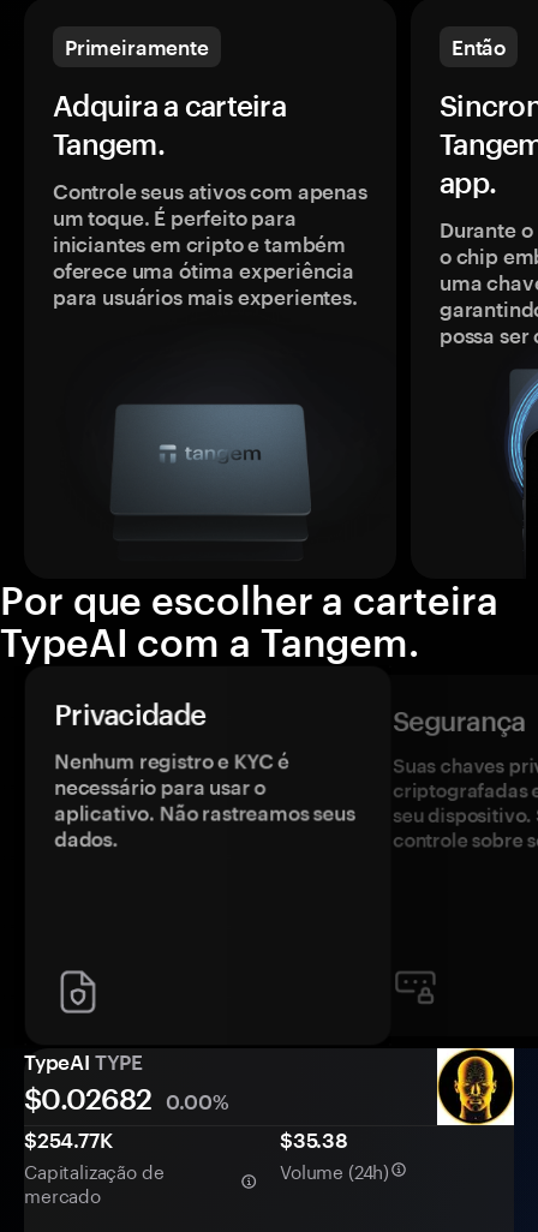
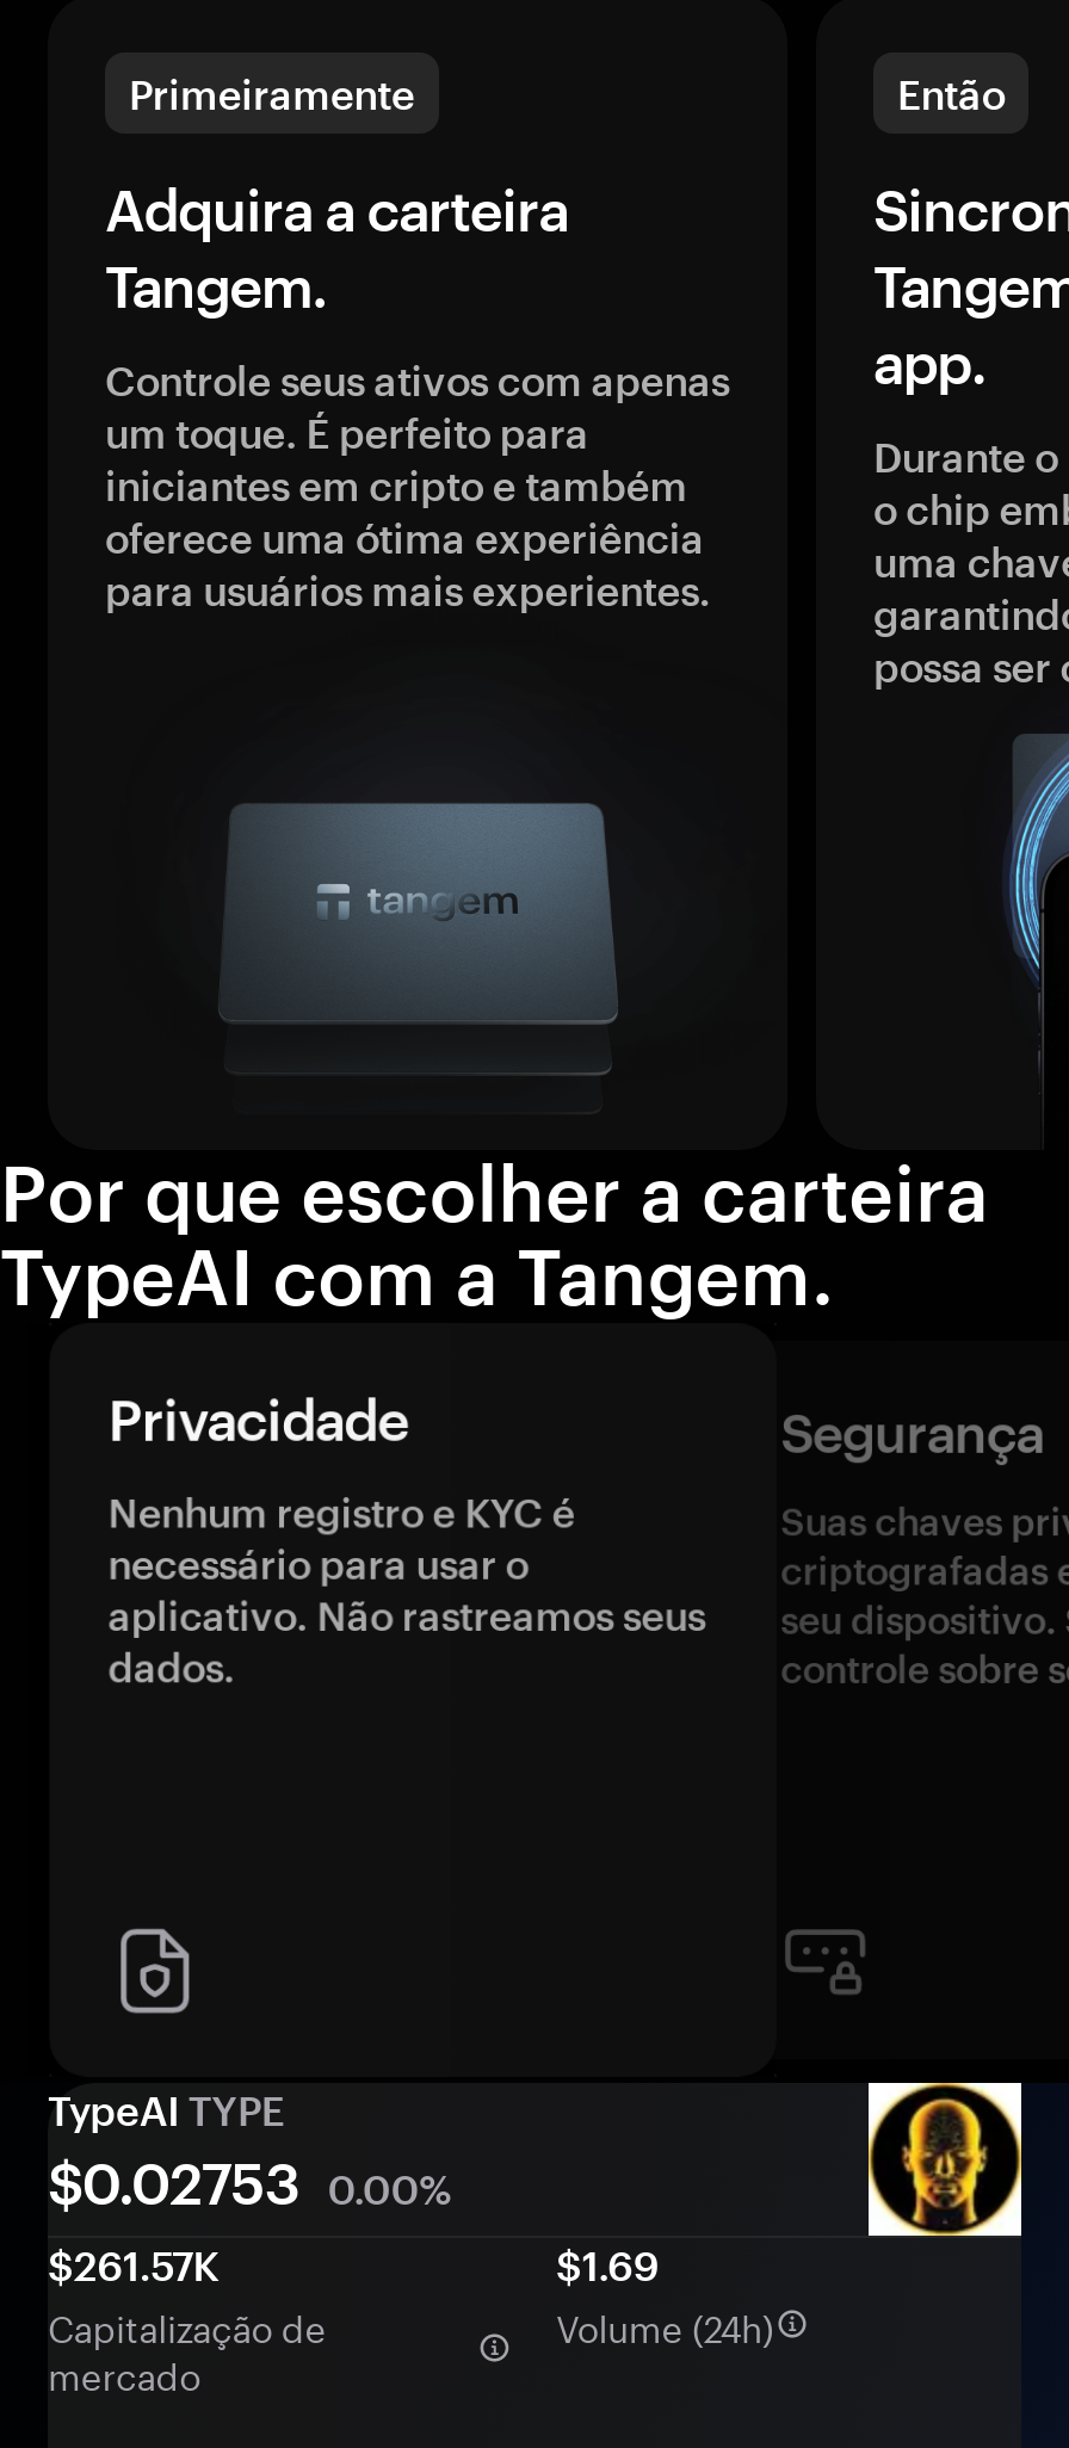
[24,1080,229,1151] $0.02682 0.00% | $254.77K -> [48,2146,452,2287] $0.02753 0.00% | $261.57K
[280,1127,348,1151] $35.38 -> [556,2239,659,2287] $1.69

